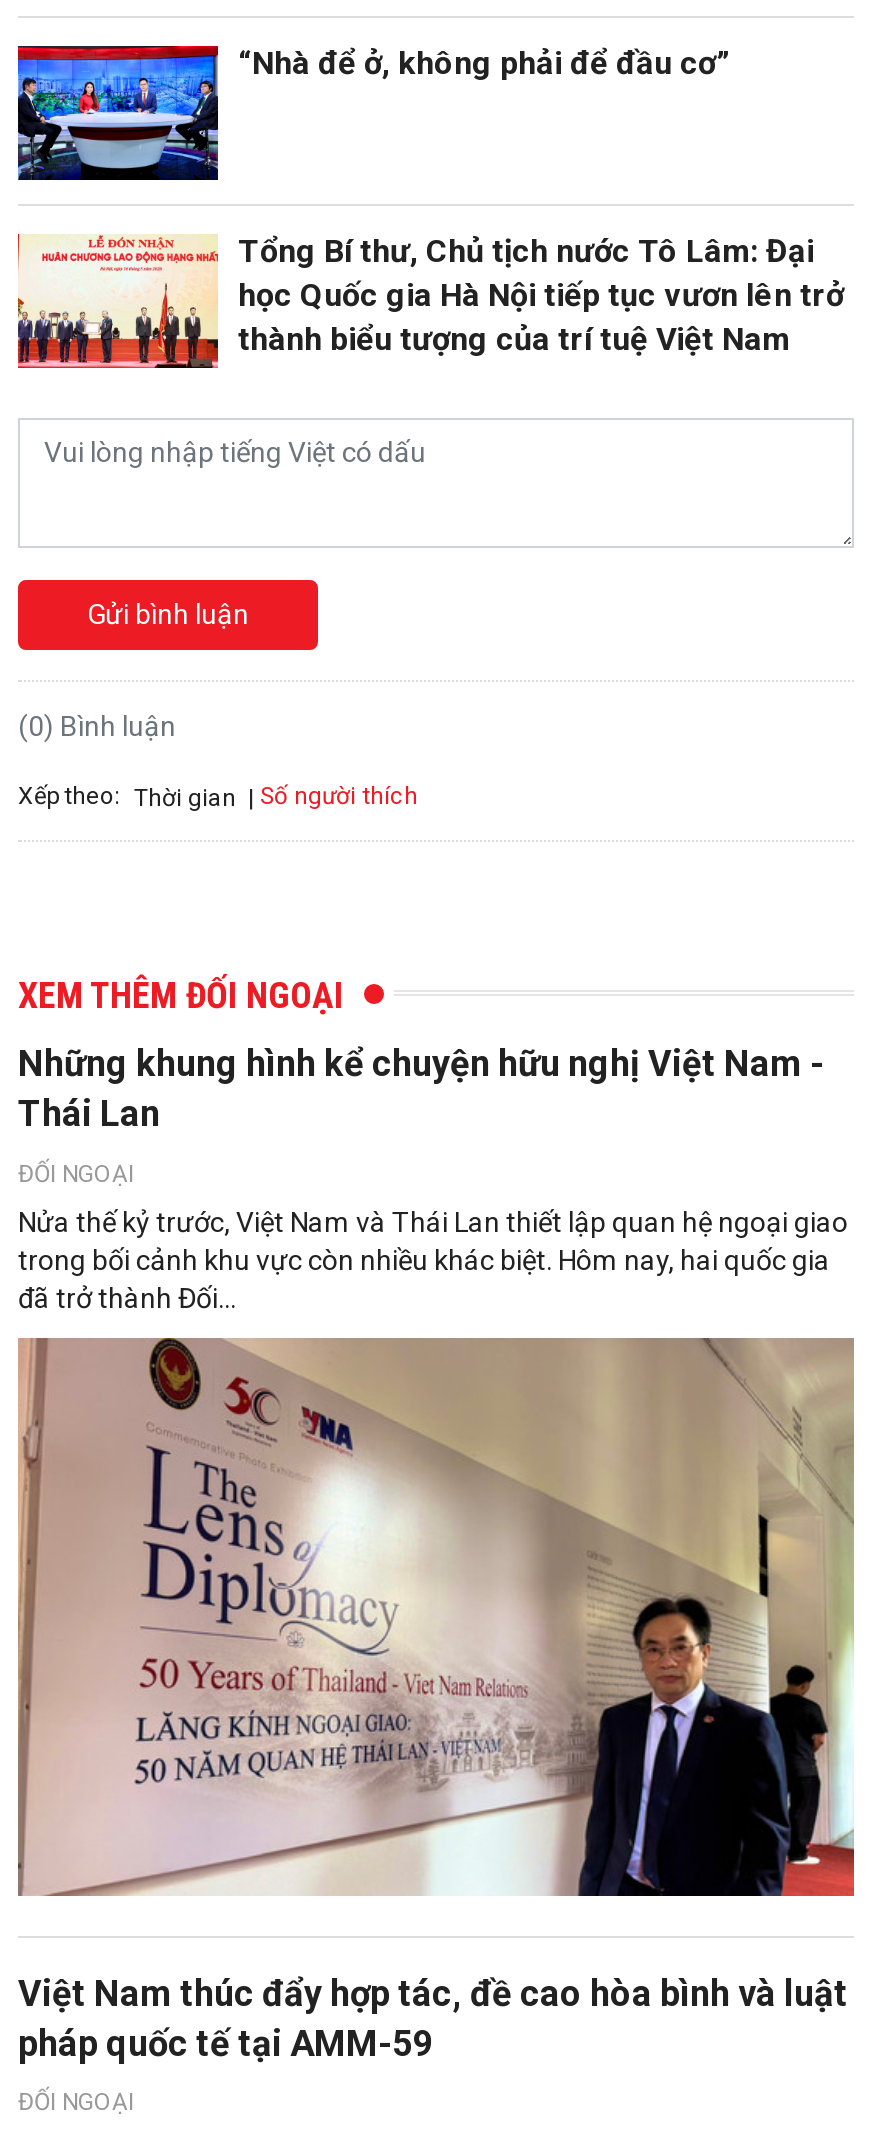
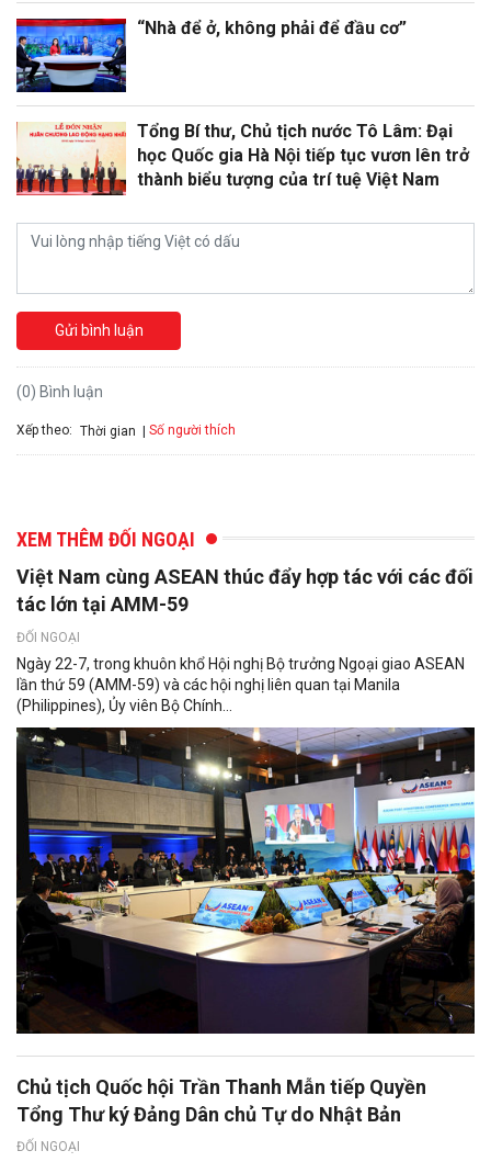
[18,1042,824,1134] Những khung hình kể chuyện hữu nghị Việt Nam - | Thái Lan -> [16,565,473,616] Việt Nam cùng ASEAN thúc đẩy hợp tác với các đối | tác lớn tại AMM-59
[18,1206,848,1314] Nửa thế kỷ trước, Việt Nam và Thái Lan thiết lập quan hệ ngoại giao | trong bối cảnh khu vực còn nhiều khác biệt. Hôm nay, hai quốc gia | đã trở thành Đối... -> [16,655,465,715] Ngày 22-7, trong khuôn khổ Hội nghị Bộ trưởng Ngoại giao ASEAN | lần thứ 59 (AMM-59) và các hội nghị liên quan tại Manila | (Philippines), Ủy viên Bộ Chính...
[16,1336,856,2064] [image] | Việt Nam thúc đẩy hợp tác, đề cao hòa bình và luật | pháp quốc tế tại AMM-59 -> [15,726,476,1126] [image] | Chủ tịch Quốc hội Trần Thanh Mẫn tiếp Quyền | Tổng Thư ký Đảng Dân chủ Tự do Nhật Bản

